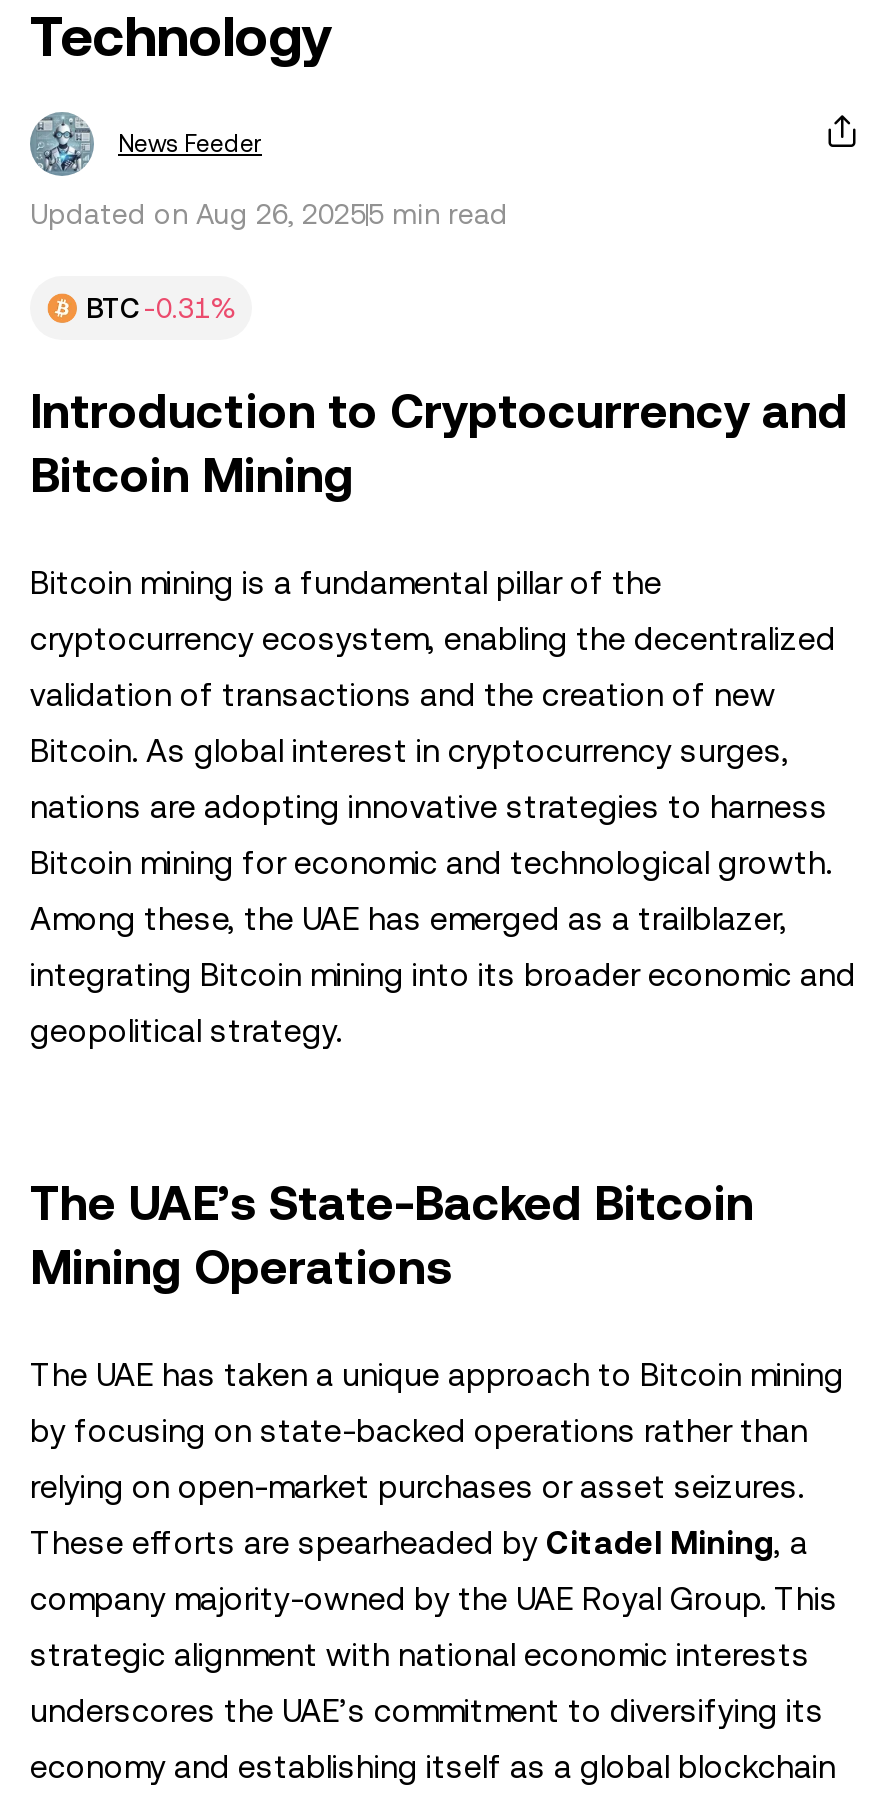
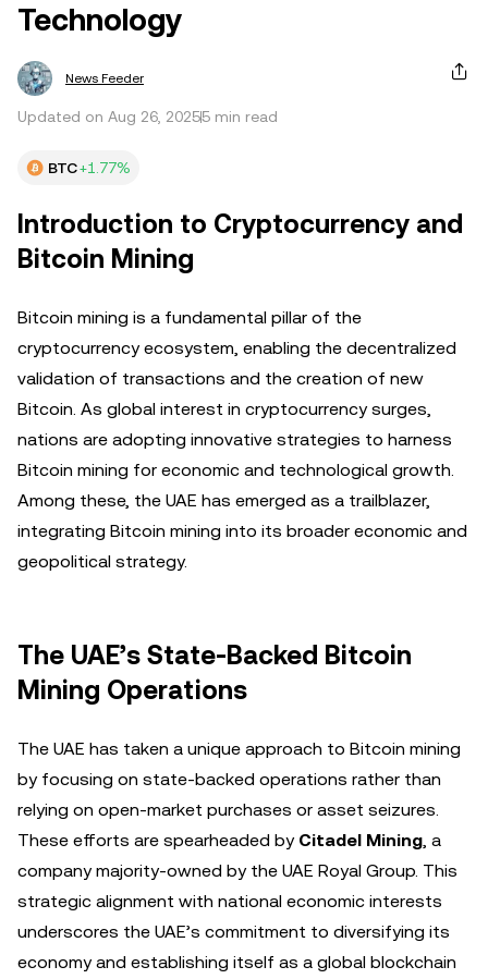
[86,292,236,324] BTC -0.31% -> [48,159,131,176] BTC +1.77%

